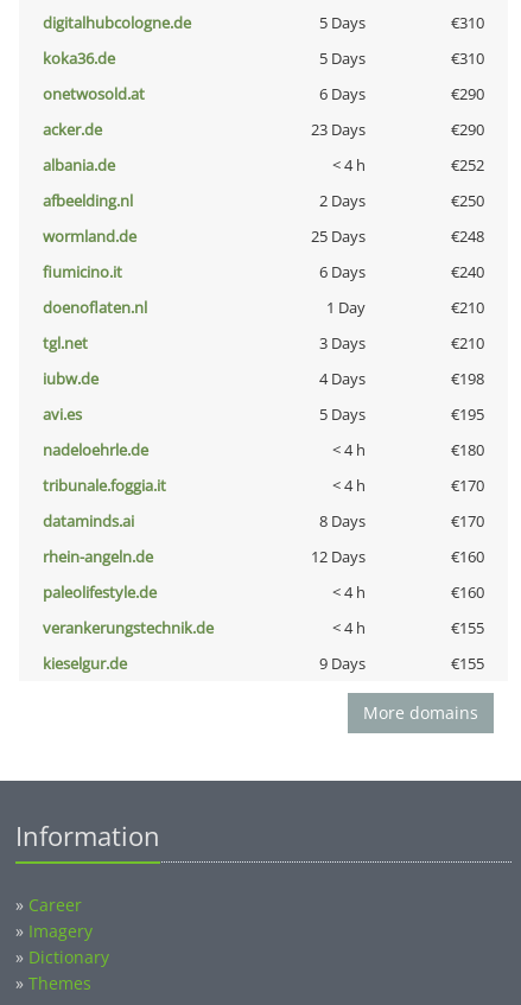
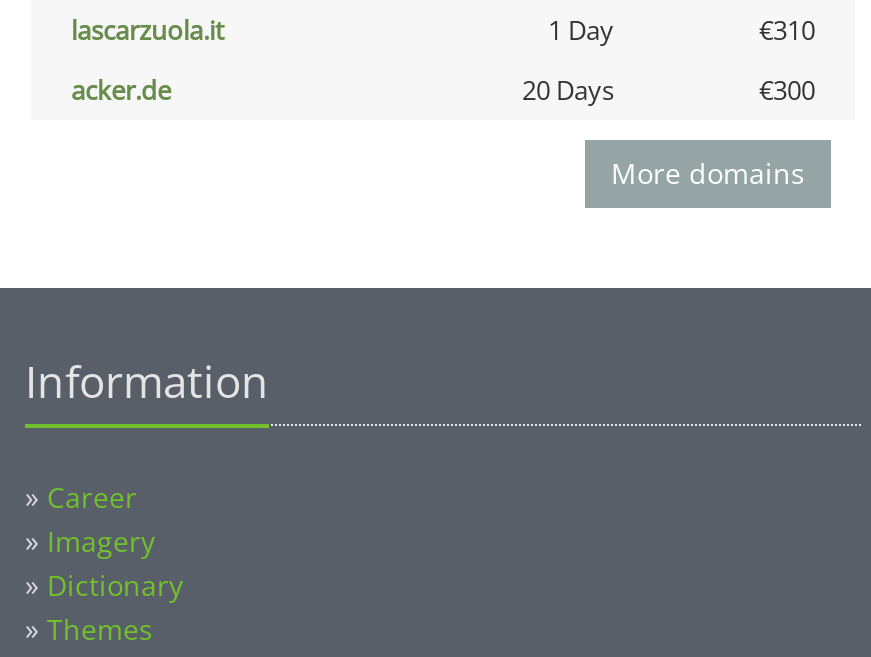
[43,11,365,33] digitalhubcologne.de | 5 Days -> [71,11,614,47] lascarzuola.it | 1 Day
[43,47,484,104] koka36.de | 5 Days | €310 | onetwosold.at | 6 Days | €290 -> none
[43,118,484,673] 23 Days | €290 | albania.de | < 4 h | €252 | afbeelding.nl | 2 Days | €250 | wormland.de | 25 Days | €248 | fiumicino.it | 6 Days | €240 | doenoflaten.nl | 1 Day | €210 | tgl.net | 3 Days | €210 | iubw.de | 4 Days | €198 | avi.es | 5 Days | €195 | nadeloehrle.de | < 4 h | €180 | tribunale.foggia.it | < 4 h | €170 | dataminds.ai | 8 Days | €170 | rhein-angeln.de | 12 Days | €160 | paleolifestyle.de | < 4 h | €160 | verankerungstechnik.de | < 4 h | €155 | kieselgur.de | 9 Days | €155 -> [522,71,815,107] 20 Days | €300

